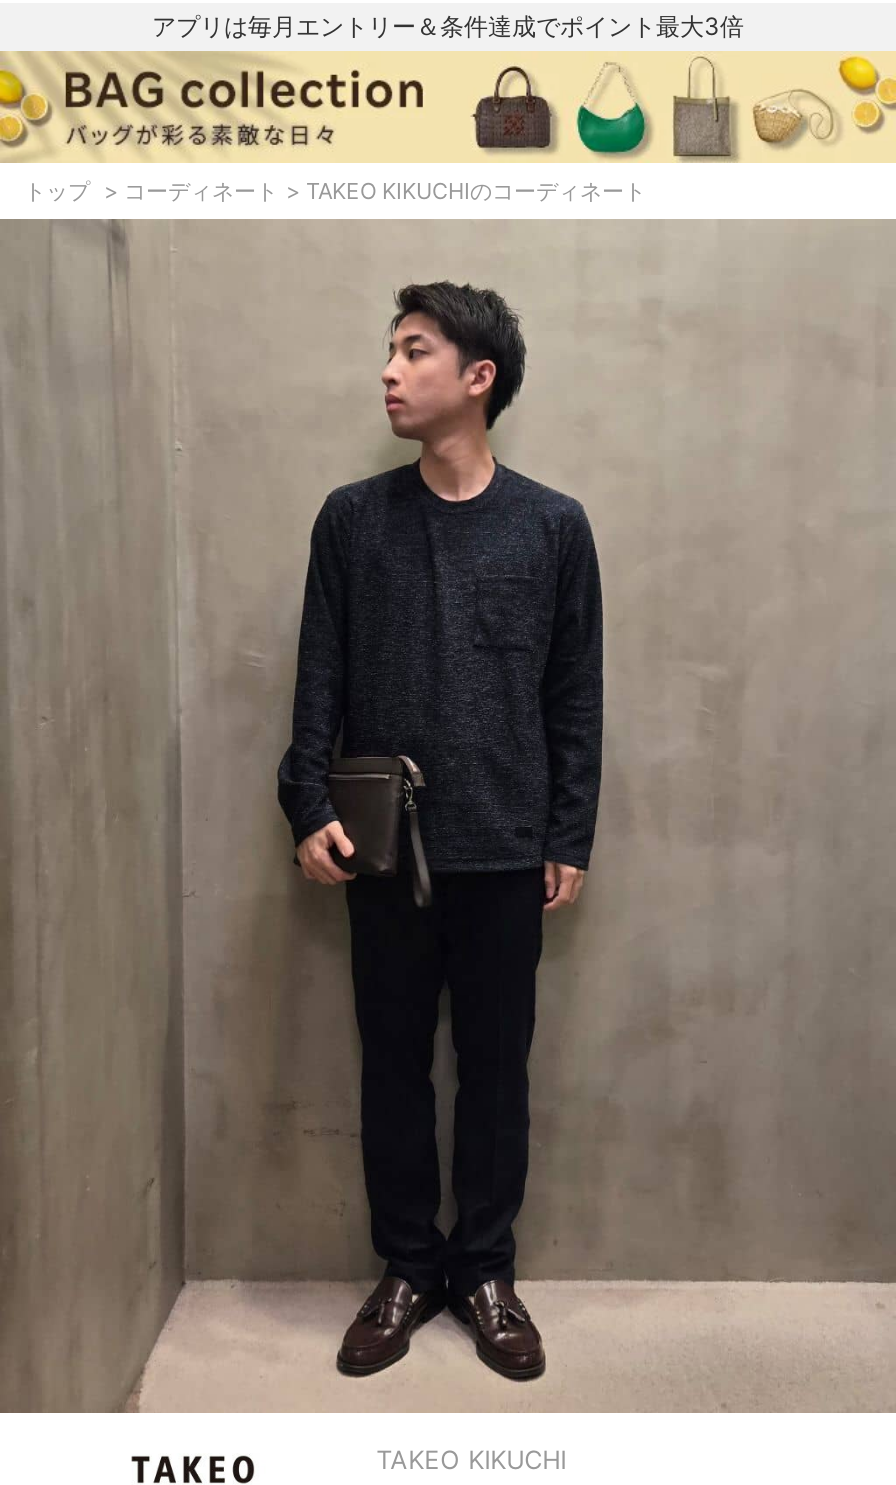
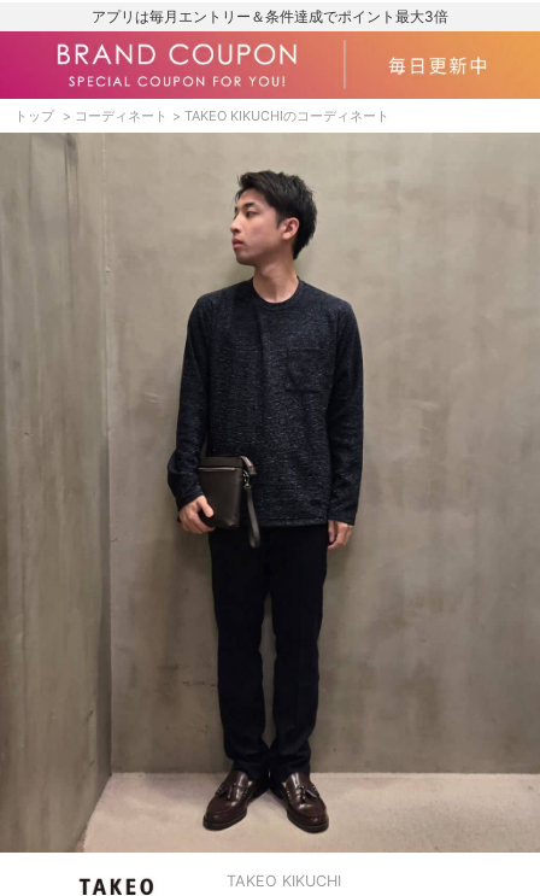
[6,51,890,163] [image] -> [4,30,536,100] [image]

